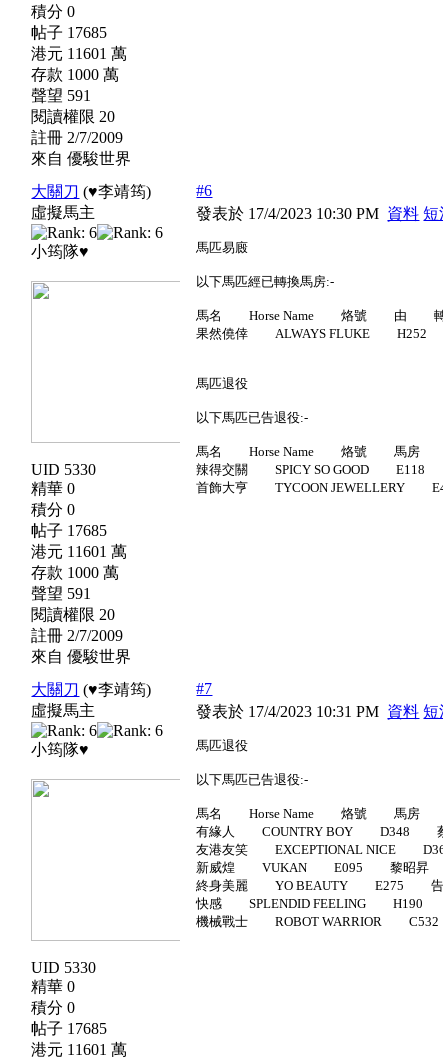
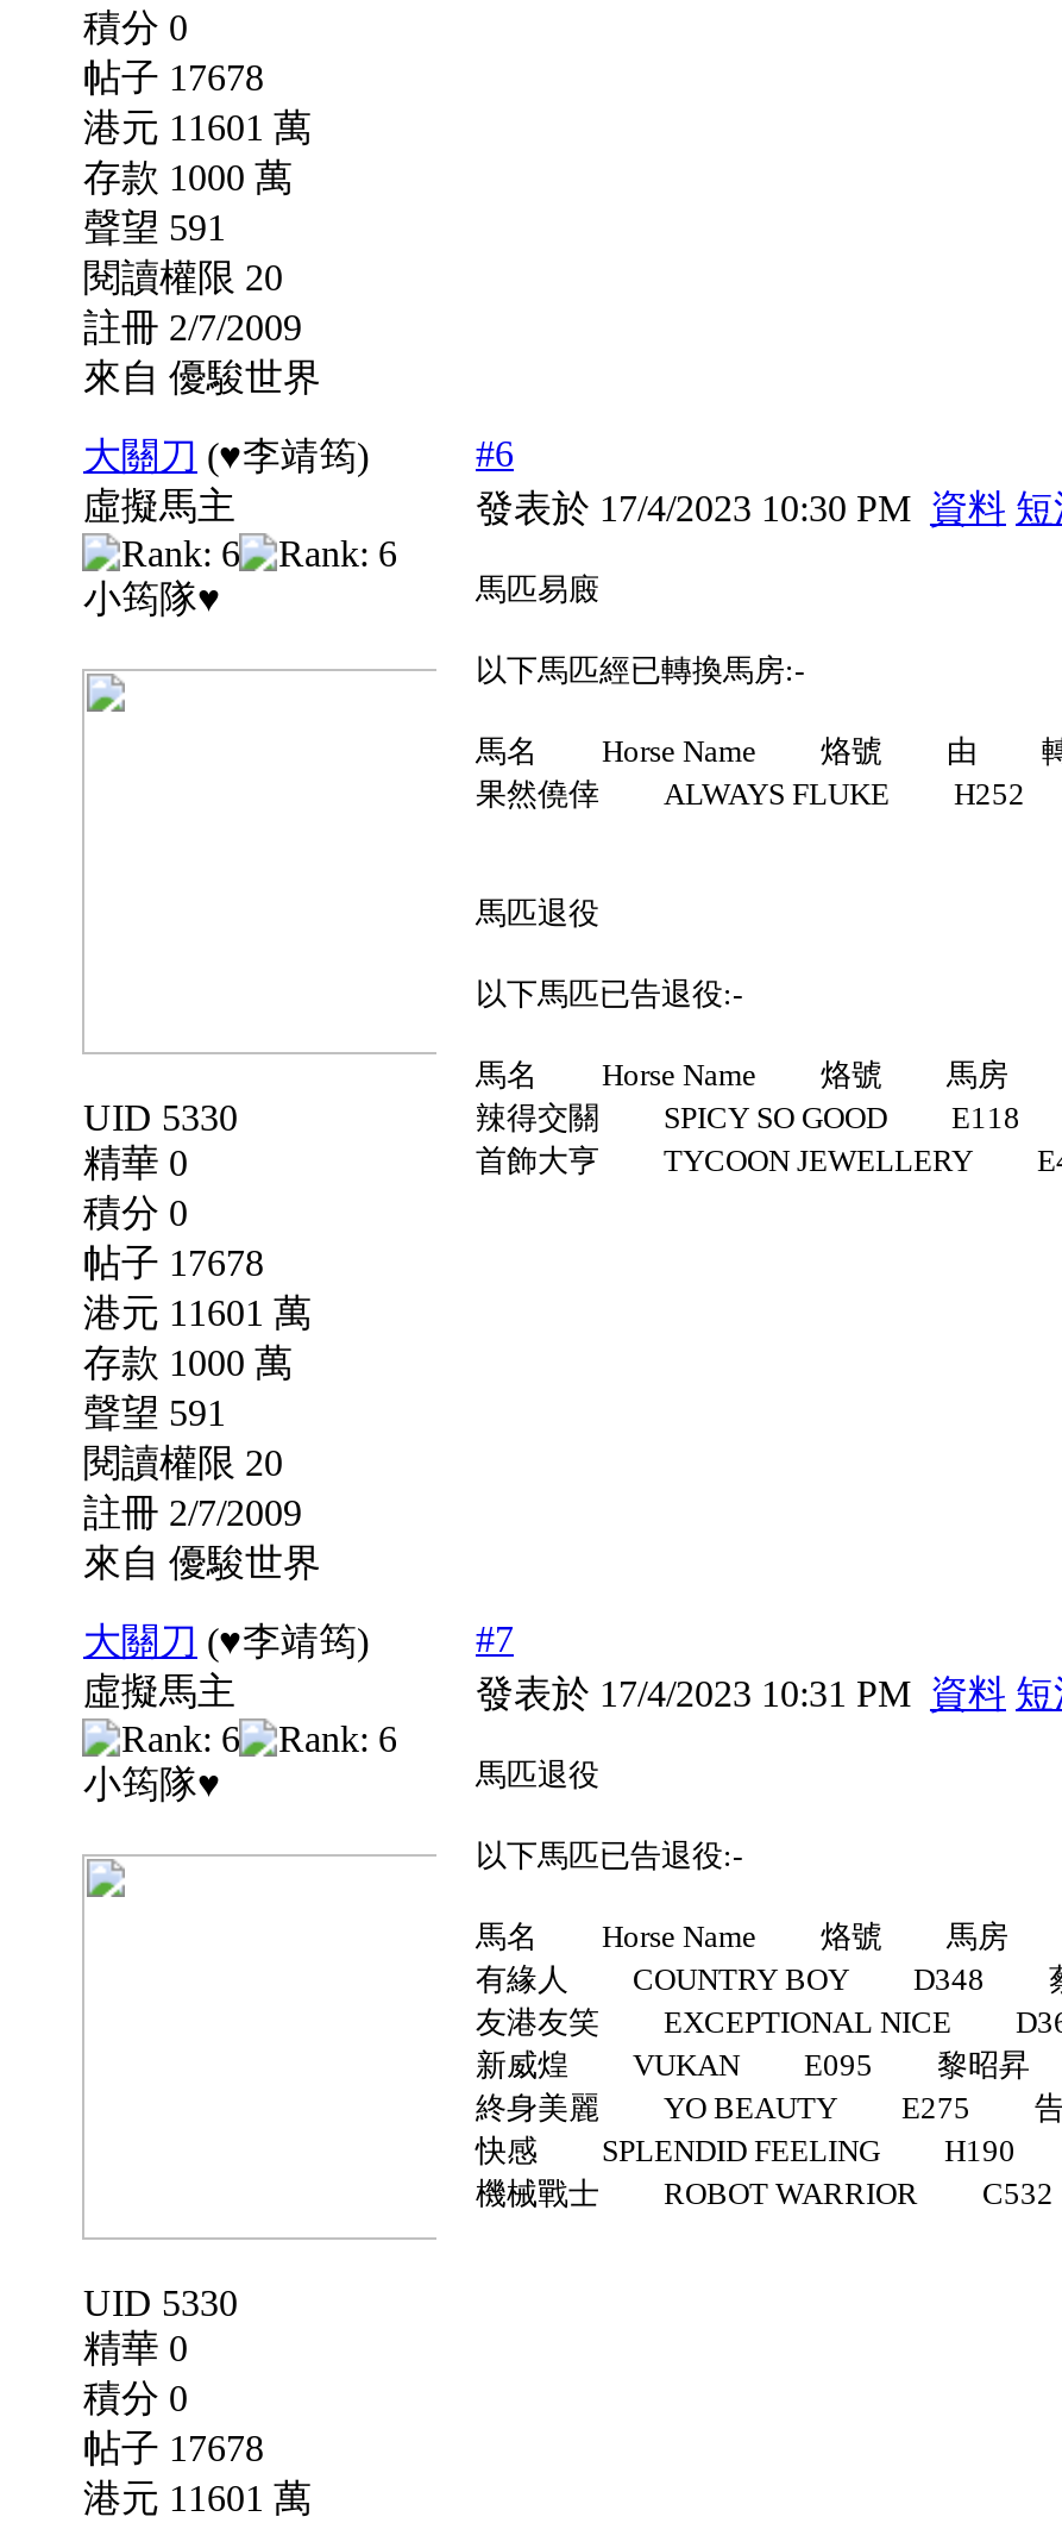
[31,24,107,41] 帖子 17685 -> [83,57,264,98] 帖子 17678
[31,522,107,539] 帖子 17685 -> [83,1242,264,1283] 帖子 17678
[31,1020,107,1037] 帖子 17685 -> [83,2428,264,2468] 帖子 17678

